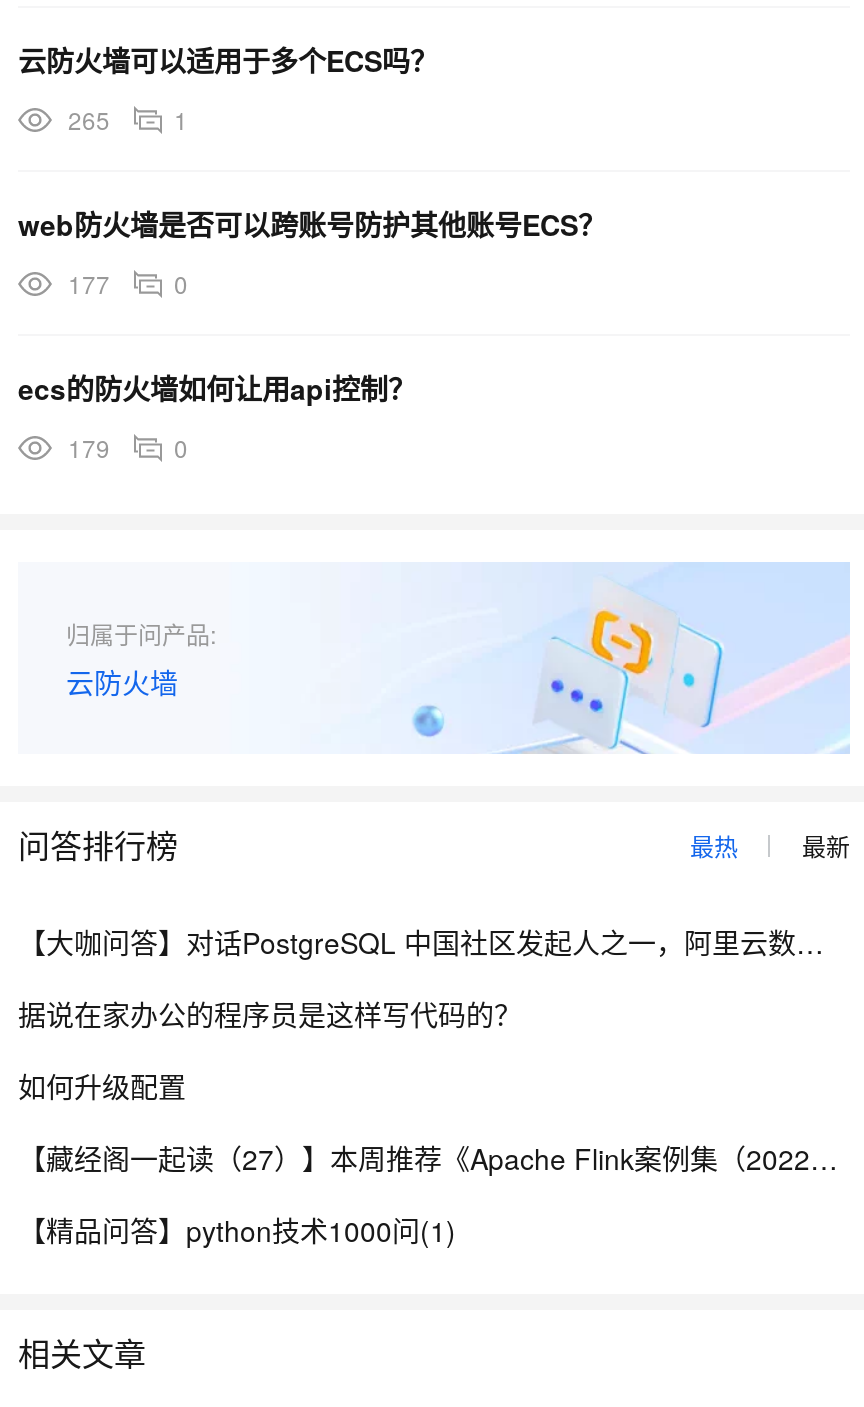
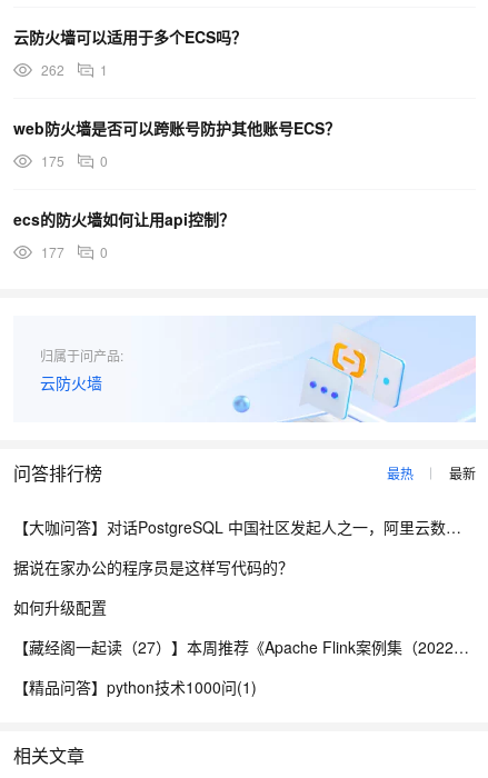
[68,102,188,136] 265 1 -> [41,60,108,79] 262 1
[68,266,188,300] 177 0 -> [41,151,108,170] 175 0
[68,430,188,464] 179 0 -> [41,242,108,261] 177 0

